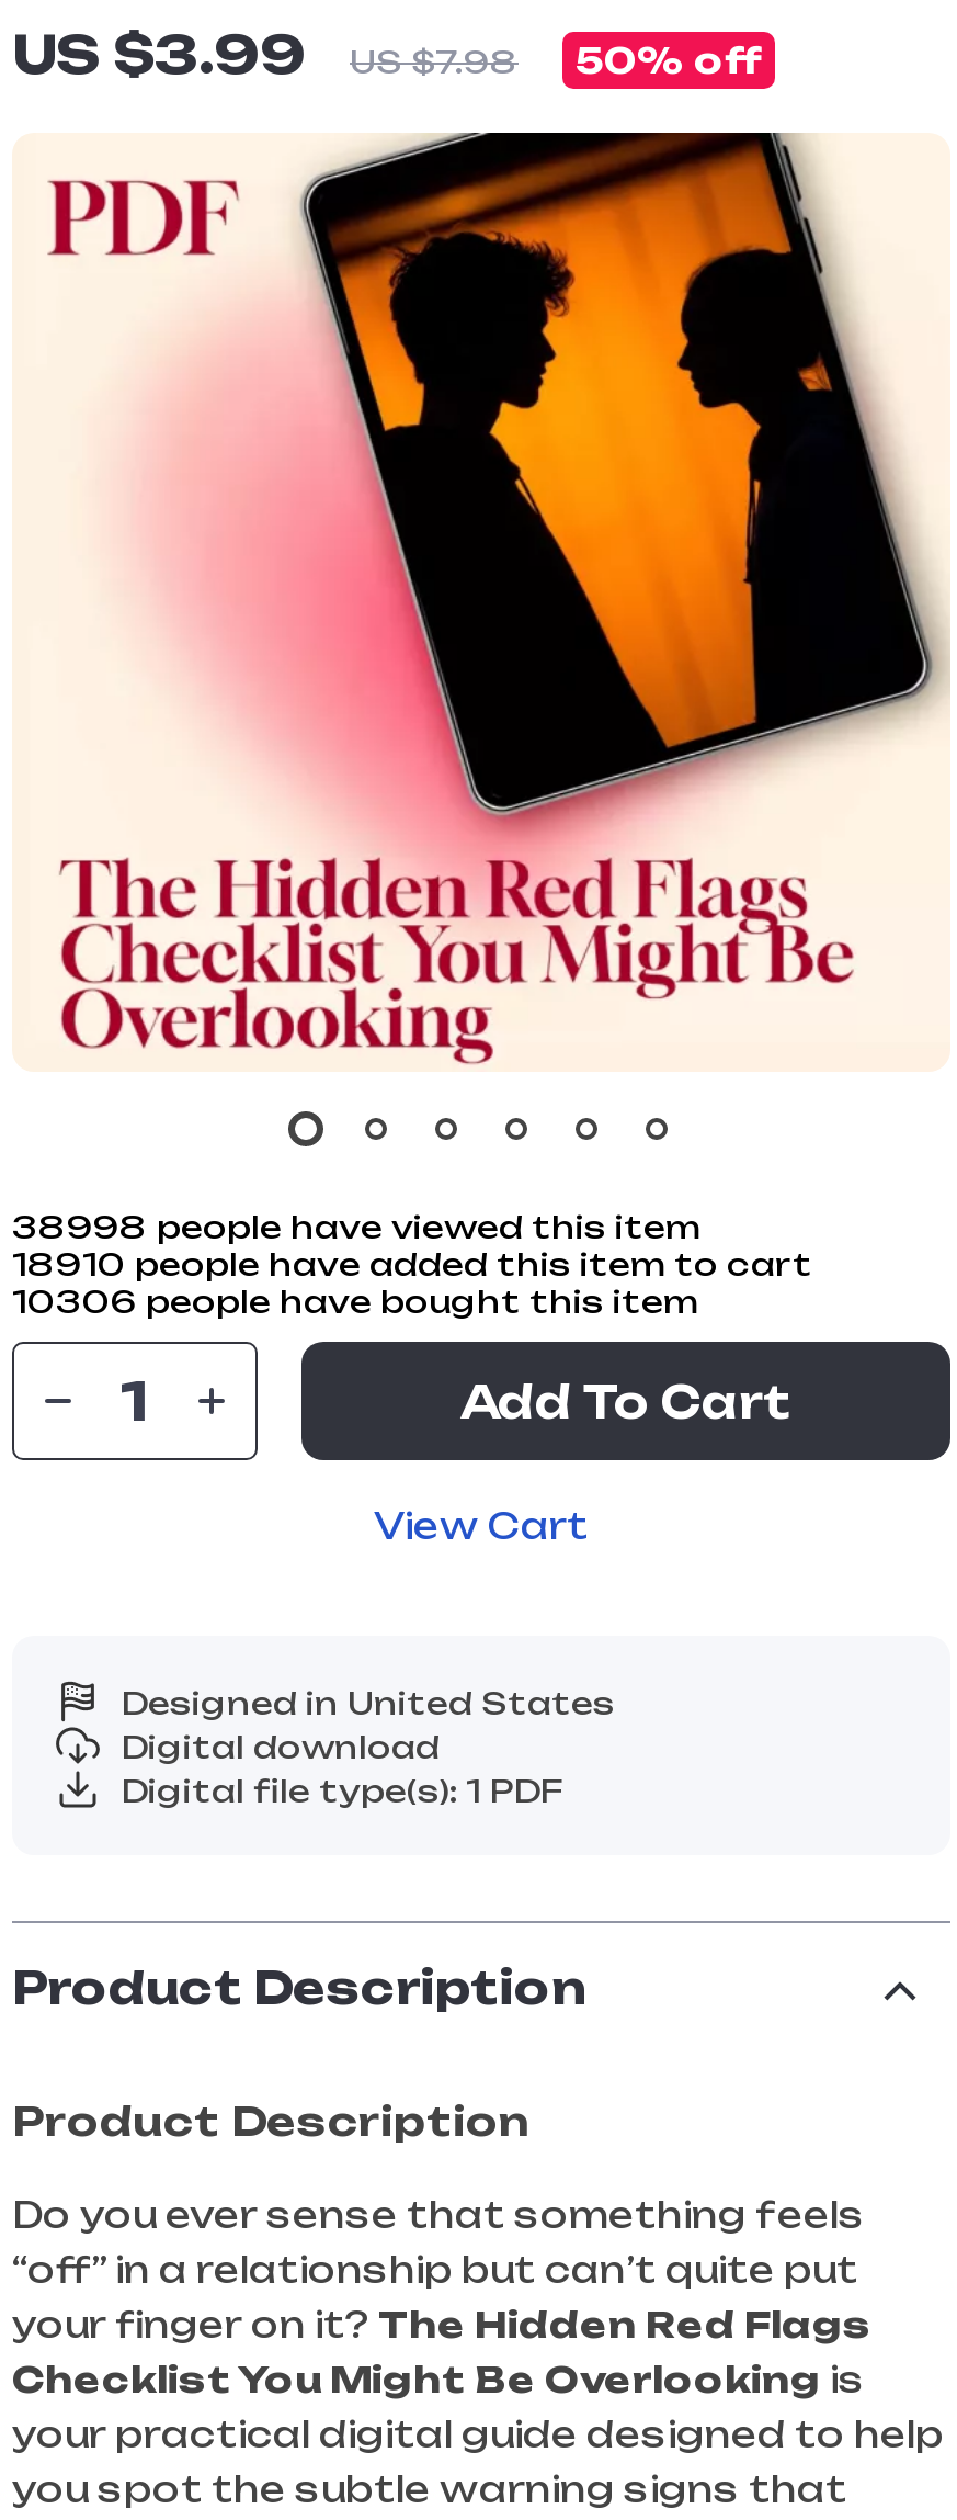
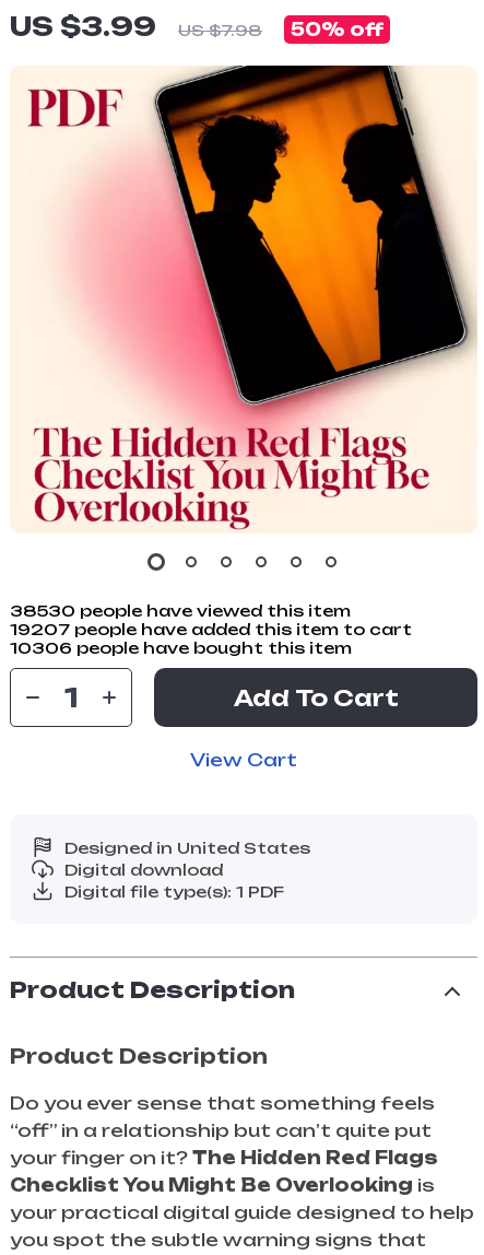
[12,1208,700,1245] 38998 people have viewed this item -> [10,601,351,620] 38530 people have viewed this item
[12,1245,812,1282] 18910 people have added this item to cart -> [10,620,412,638] 19207 people have added this item to cart

